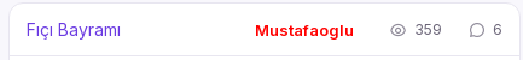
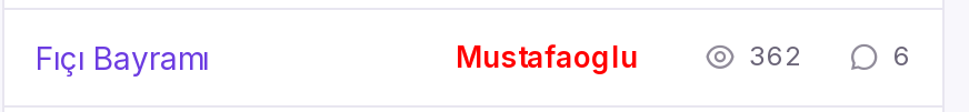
[411,20,442,38] 359 -> [742,39,800,72] 362

